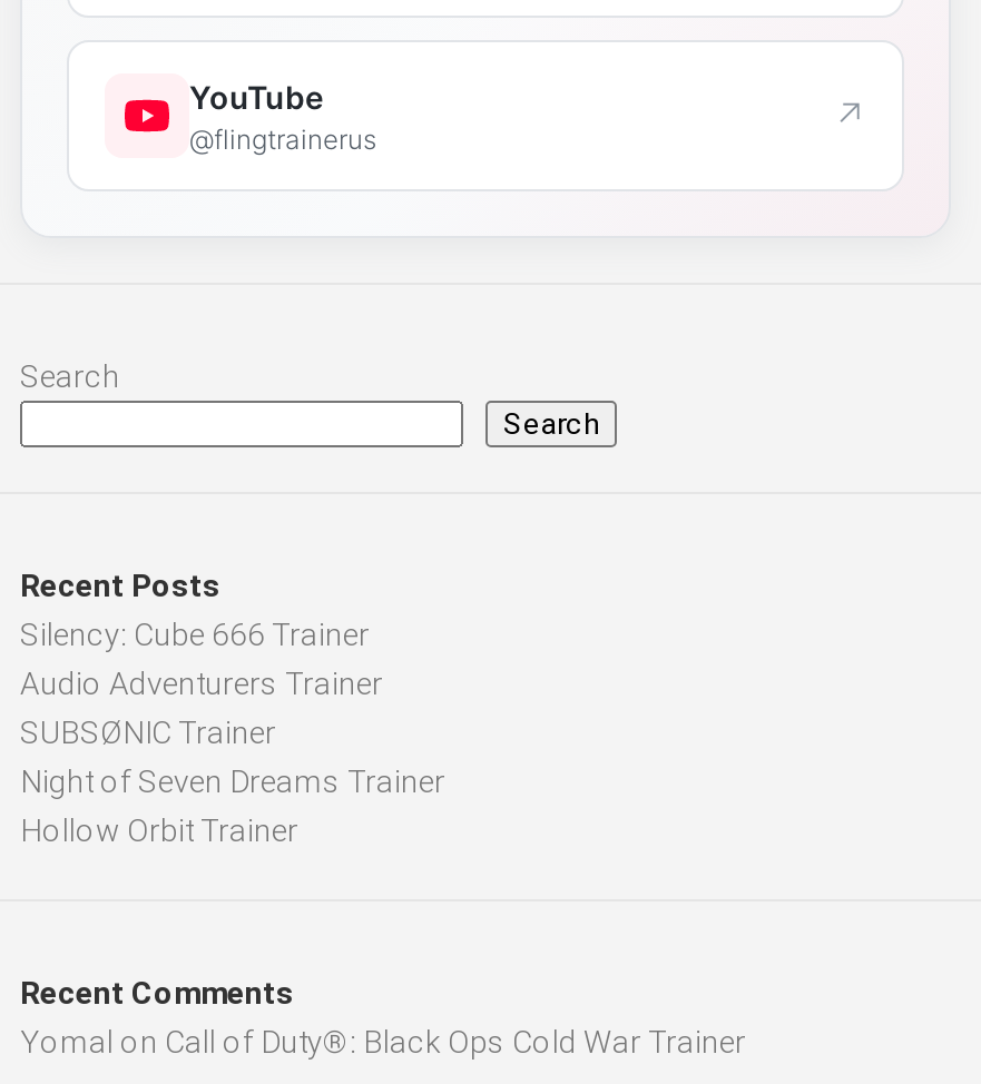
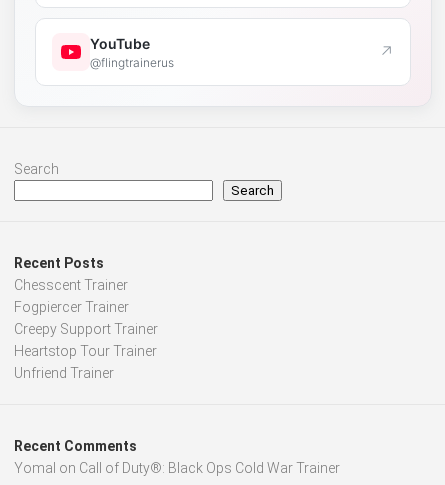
[20,617,445,848] Silency: Cube 666 Trainer | Audio Adventurers Trainer | SUBSØNIC Trainer | Night of Seven Dreams Trainer | Hollow Orbit Trainer -> [14,277,158,381] Chesscent Trainer | Fogpiercer Trainer | Creepy Support Trainer | Heartstop Tour Trainer | Unfriend Trainer

